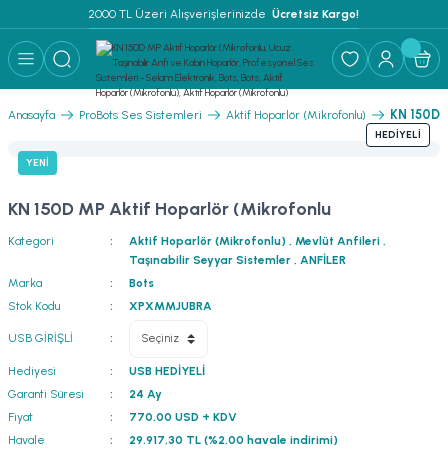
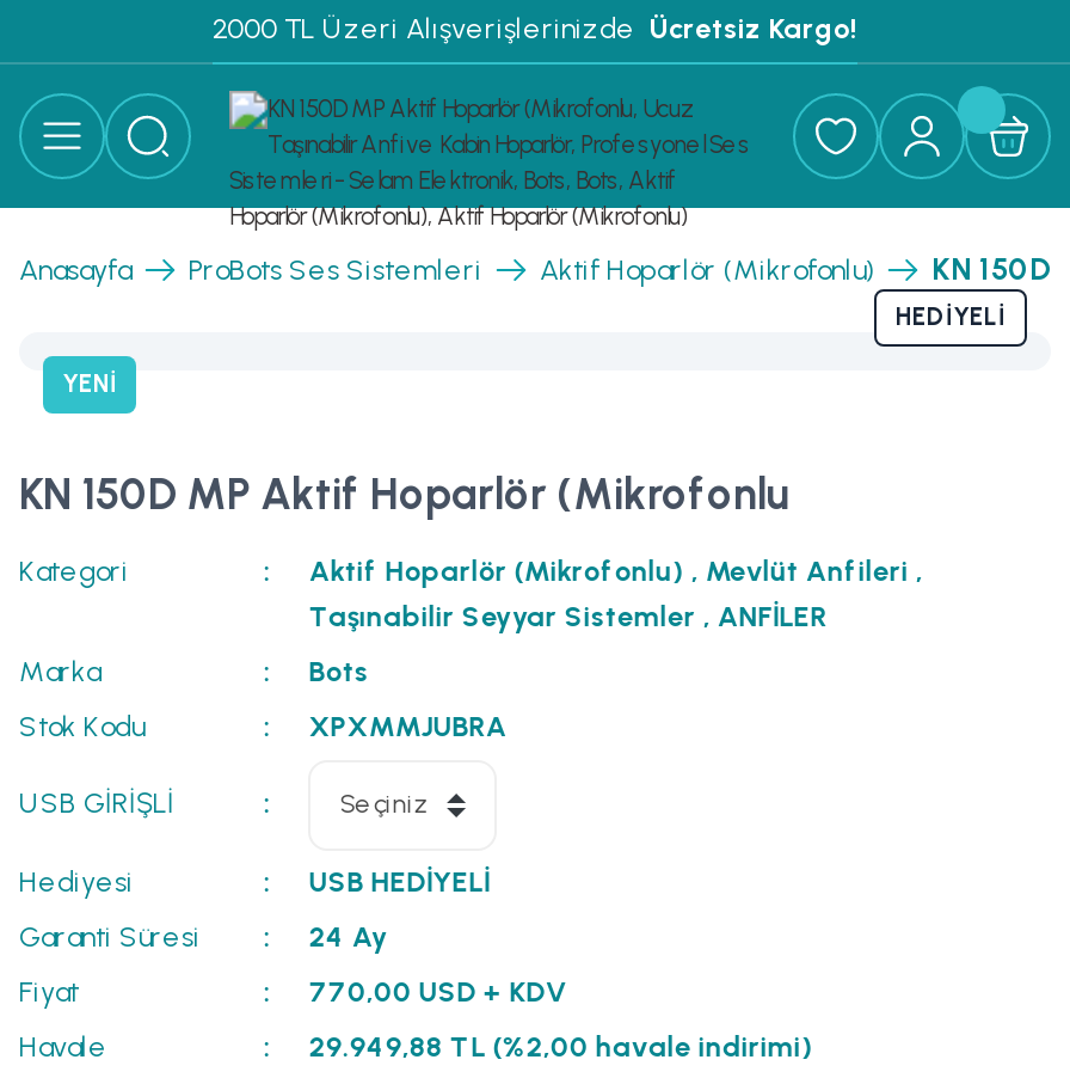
[129,433,338,447] 29.917,30 TL (%2,00 havale indirimi) -> [309,1030,813,1064] 29.949,88 TL (%2,00 havale indirimi)

